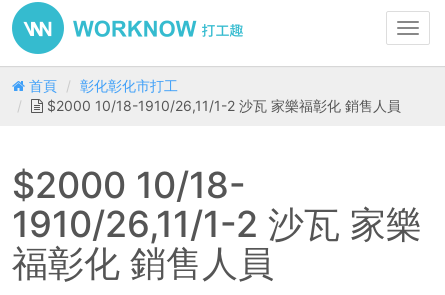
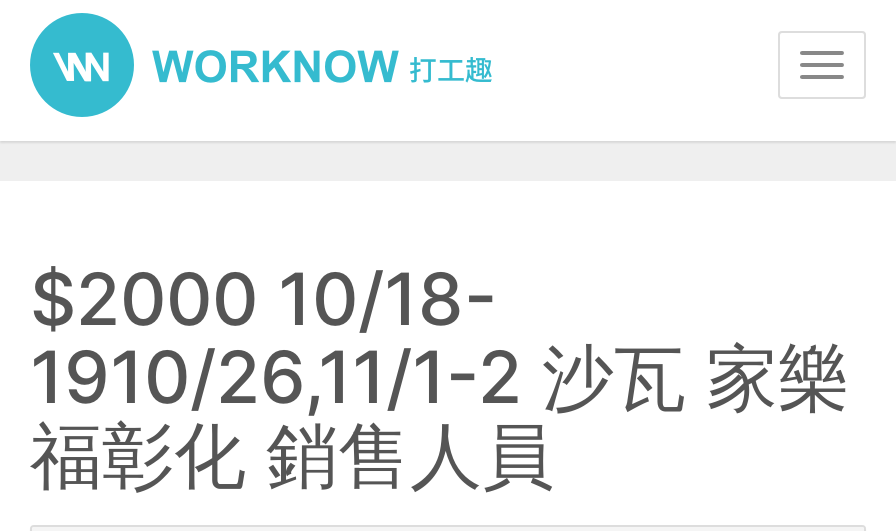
[25,77,401,114] 首頁 | 彰化彰化市打工 | $2000 10/18-1910/26,11/1-2 沙瓦 家樂福彰化 銷售人員 -> none

